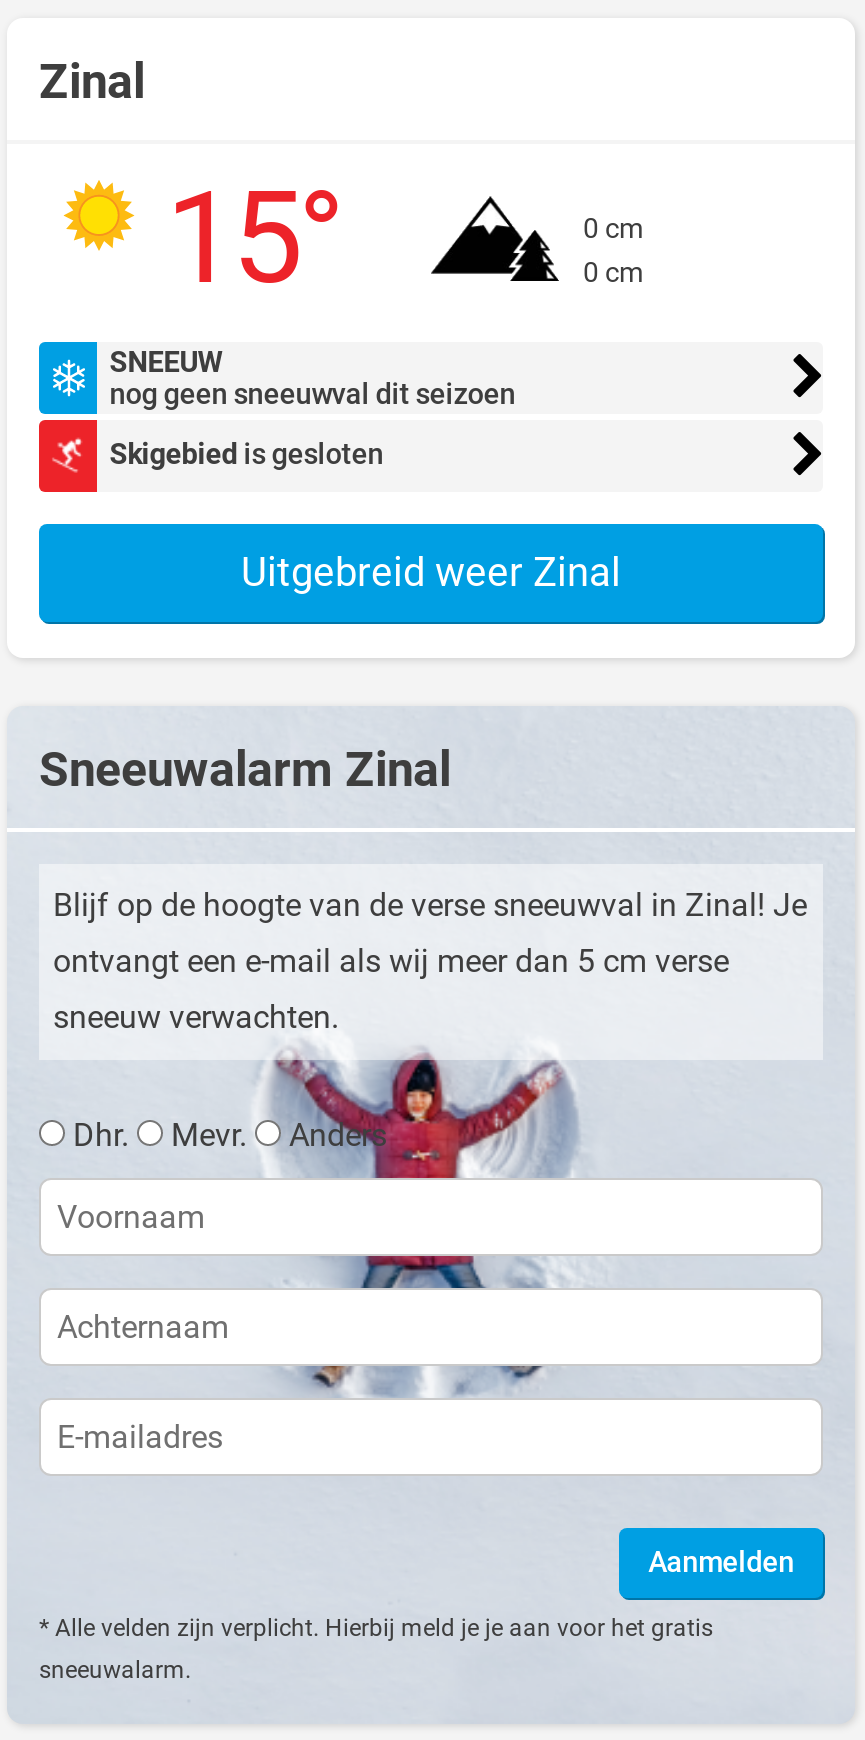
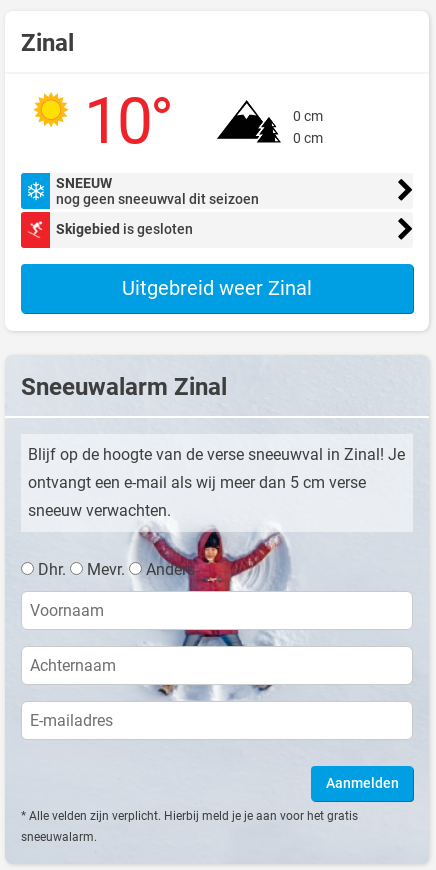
[165,163,339,313] 15° -> [84,84,171,159] 10°

